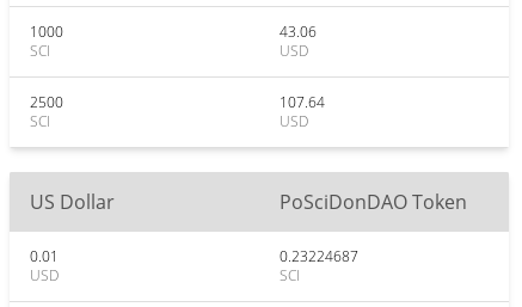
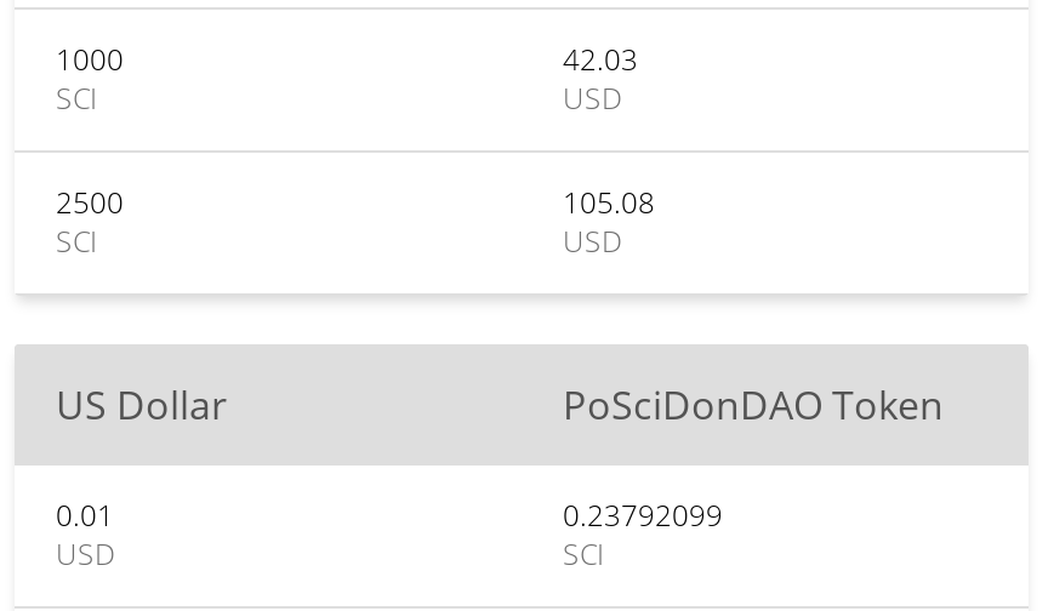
[280,22,317,42] 43.06 -> [563,39,638,80] 42.03
[280,92,325,112] 107.64 -> [563,182,655,223] 105.08
[280,246,358,266] 0.23224687 -> [563,495,723,536] 0.23792099

